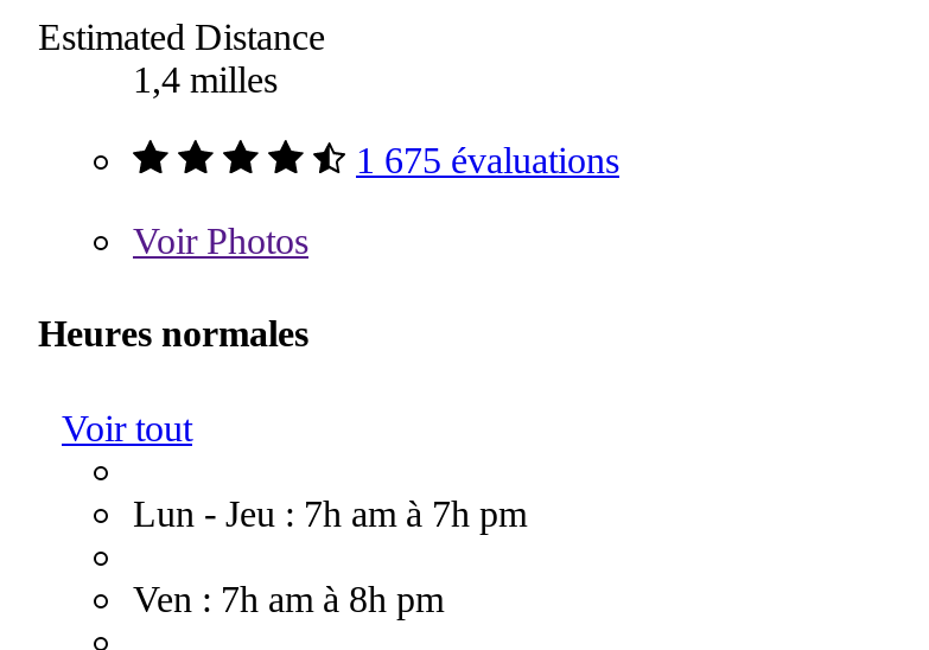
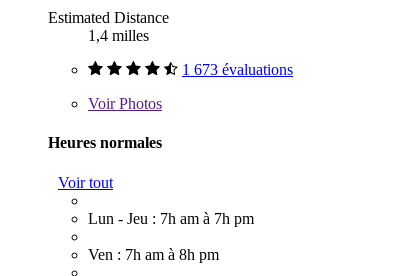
[356,140,619,180] 1 675 évaluations -> [182,61,293,78] 1 673 évaluations

